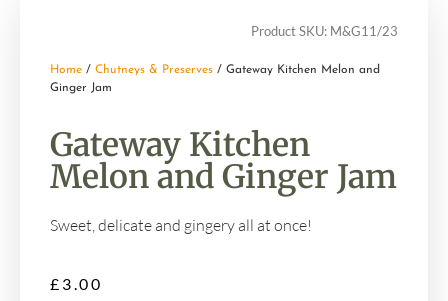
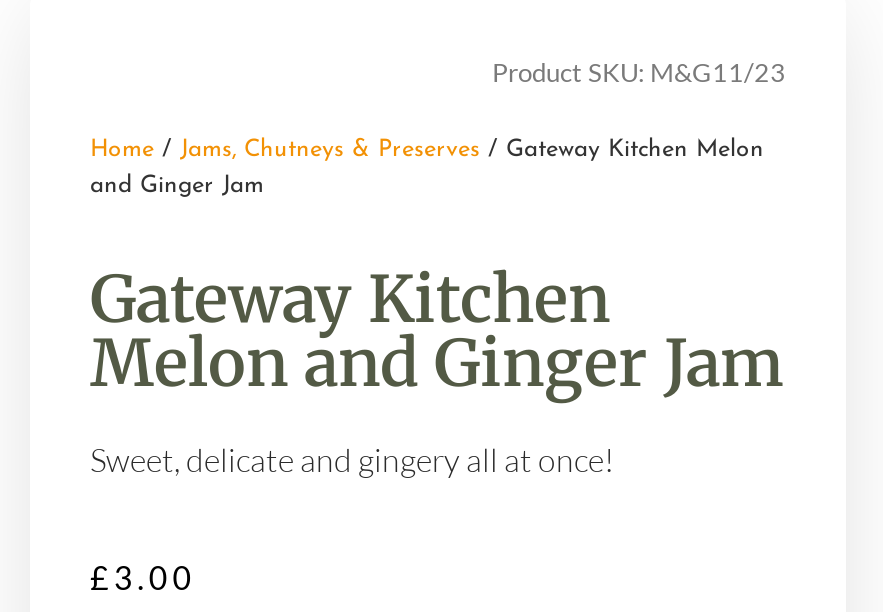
[50,64,380,76] Home / Chutneys & Preserves / Gateway Kitchen Melon and -> [90,138,764,162] Home / Jams, Chutneys & Preserves / Gateway Kitchen Melon
[50,82,112,94] Ginger Jam -> [90,174,264,198] and Ginger Jam

